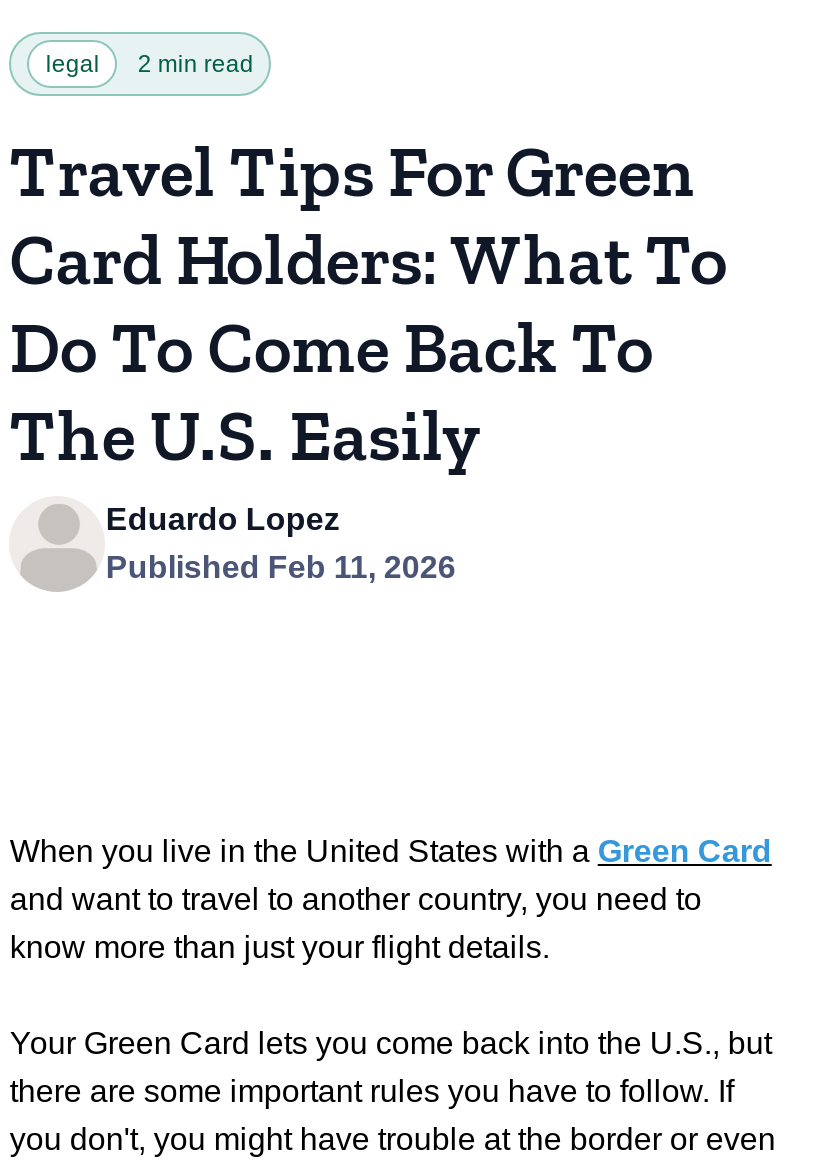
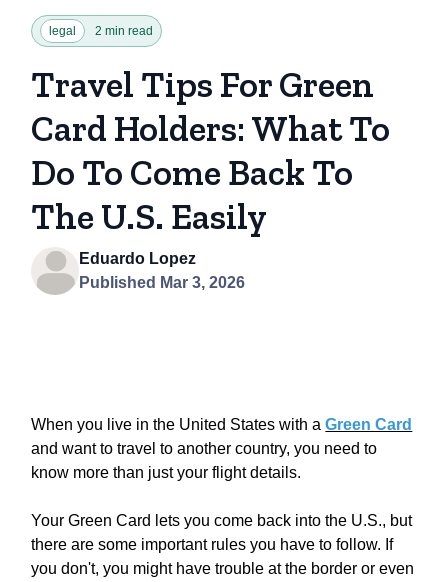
[106,550,456,584] Published Feb 11, 2026 -> [79,274,245,291] Published Mar 3, 2026

